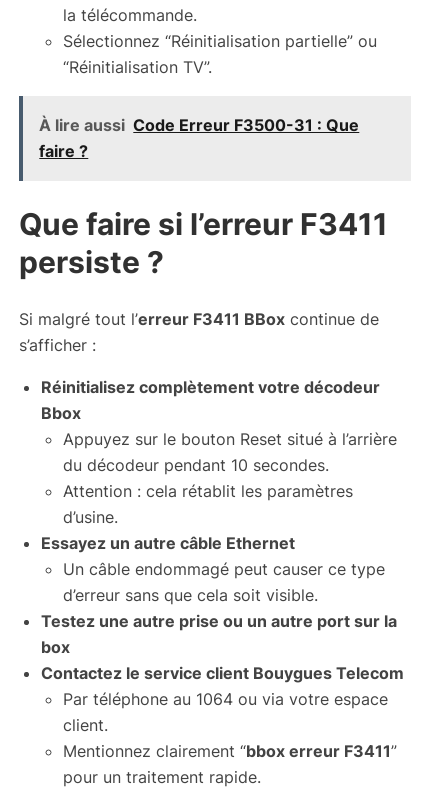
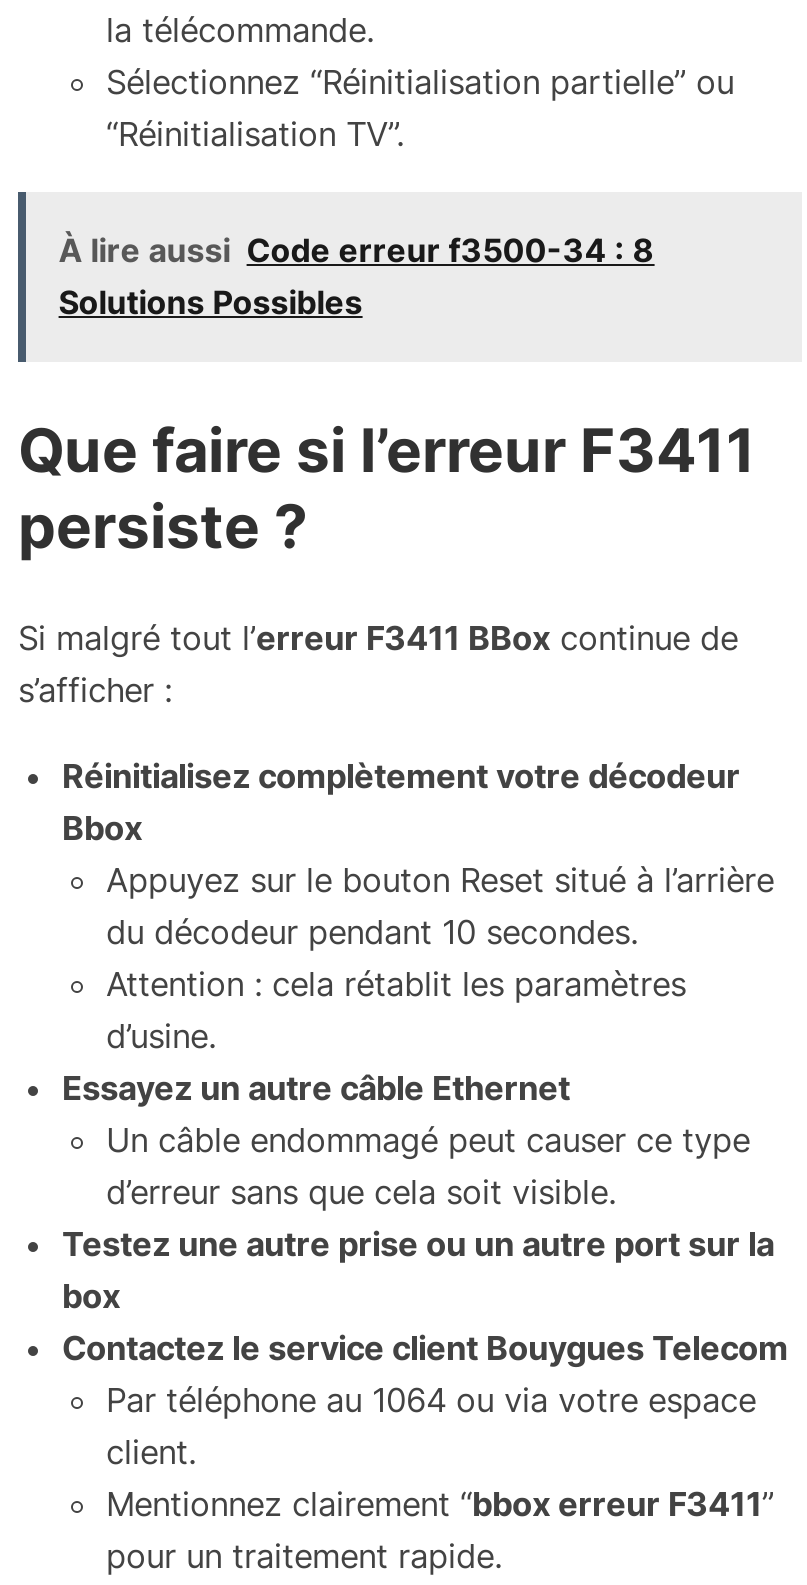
[39,115,359,161] À lire aussi Code Erreur F3500-31 : Que | faire ? -> [59,231,655,323] À lire aussi Code erreur f3500-34 : 8 | Solutions Possibles

